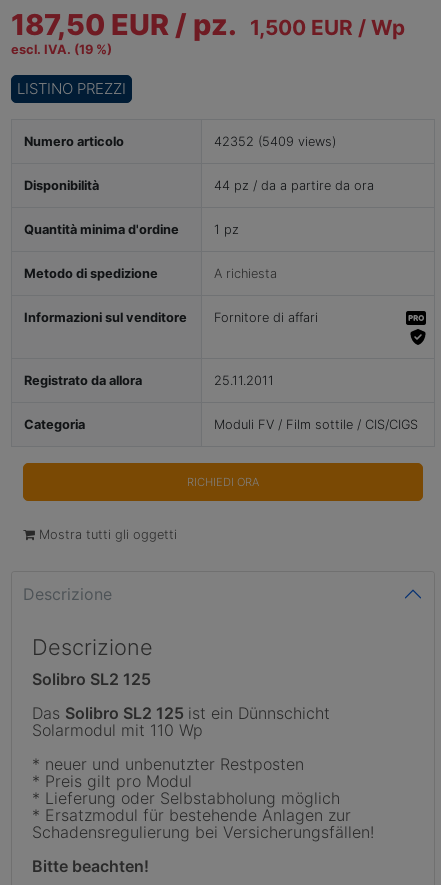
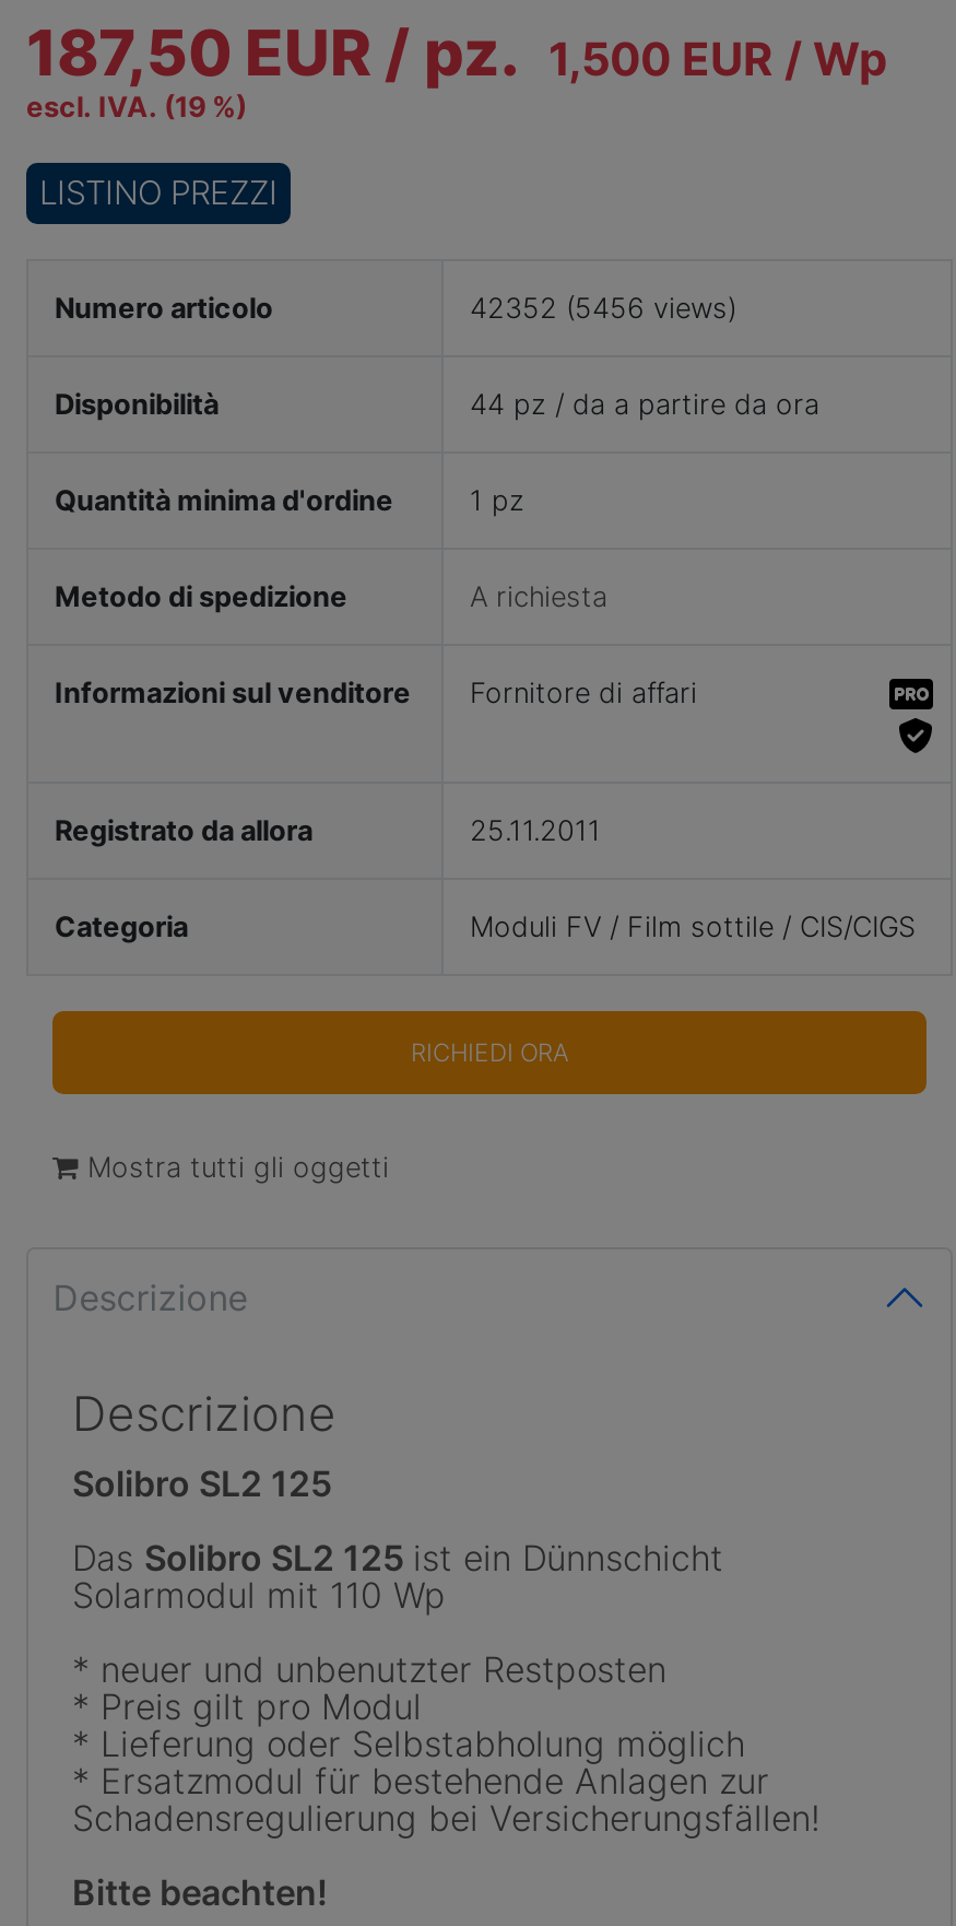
[214,134,336,149] 42352 (5409 views) -> [470,293,736,326] 42352 (5456 views)

